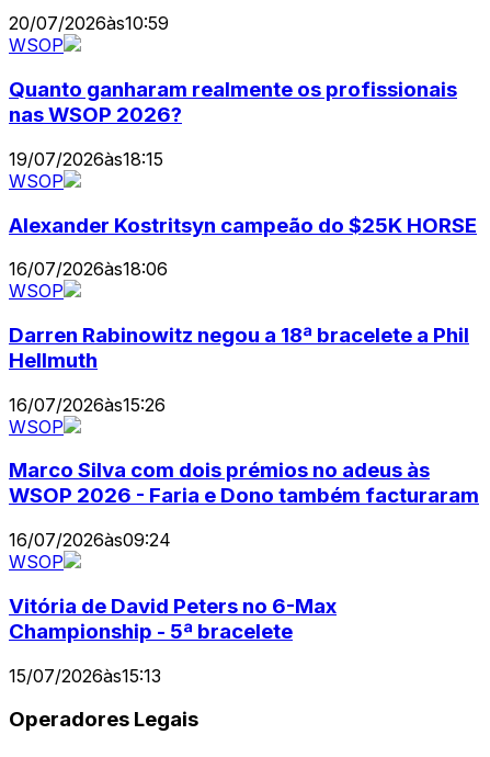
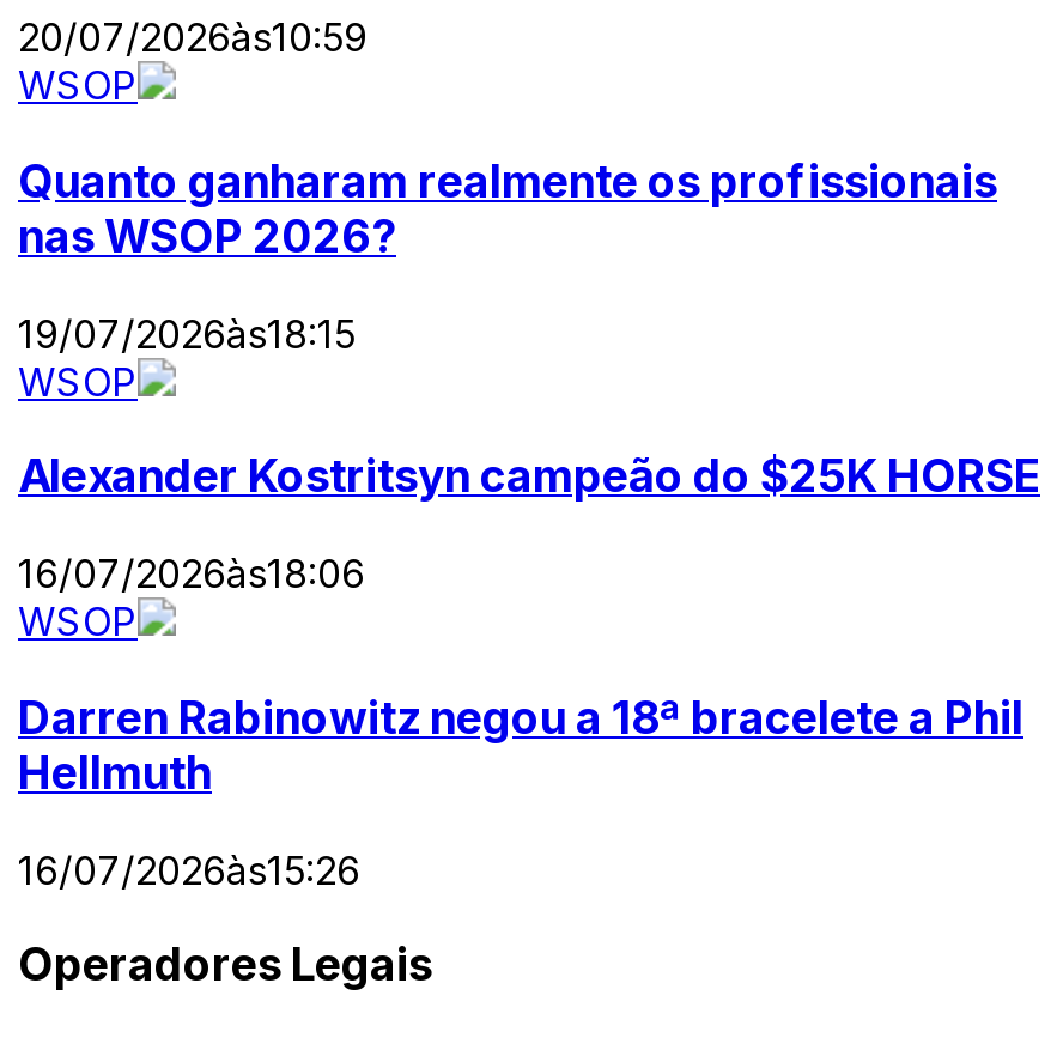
[9,415,479,686] WSOP | Marco Silva com dois prémios no adeus às | WSOP 2026 - Faria e Dono também facturaram | 16/07/2026às09:24 | WSOP | Vitória de David Peters no 6-Max | Championship - 5ª bracelete | 15/07/2026às15:13 -> none

